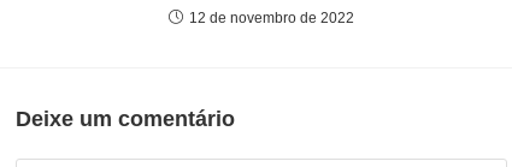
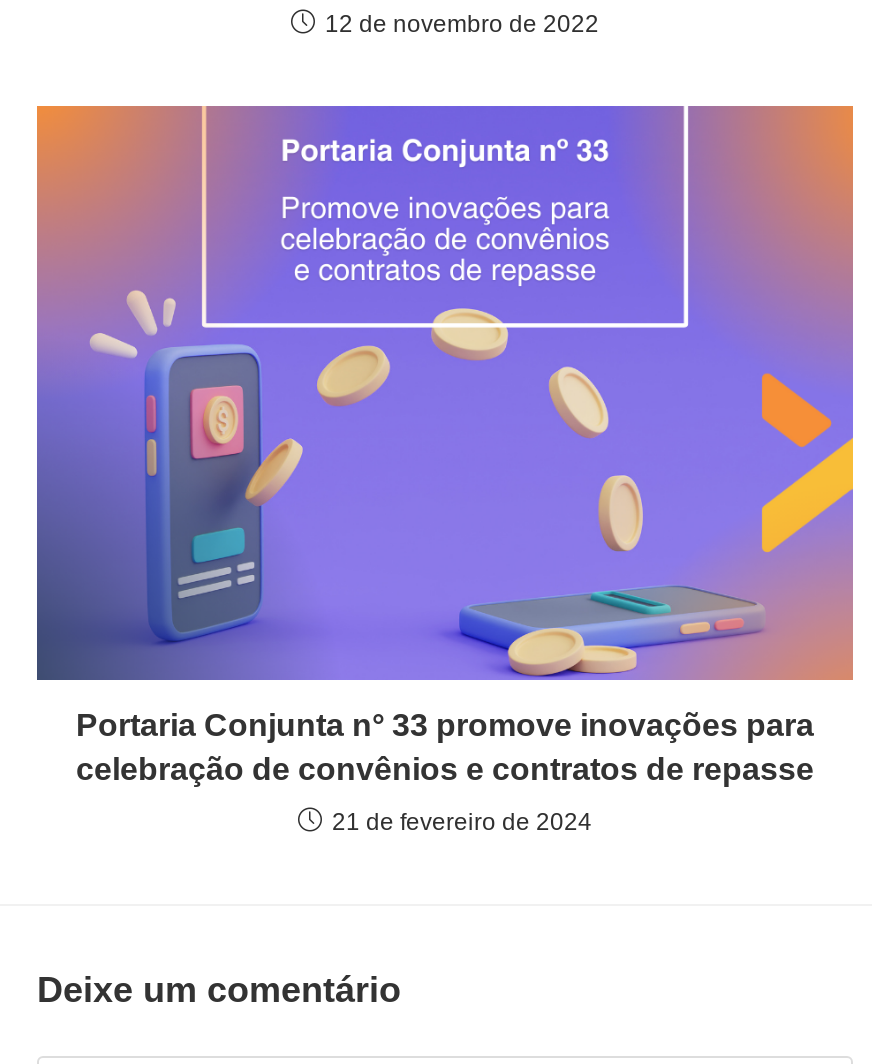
none -> [35,104,855,836] [image] | Portaria Conjunta n° 33 promove inovações para | celebração de convênios e contratos de repasse | 21 de fevereiro de 2024

